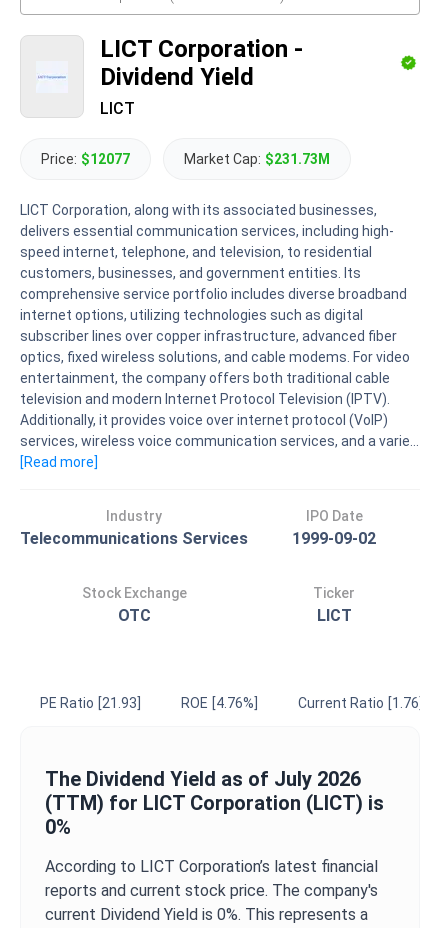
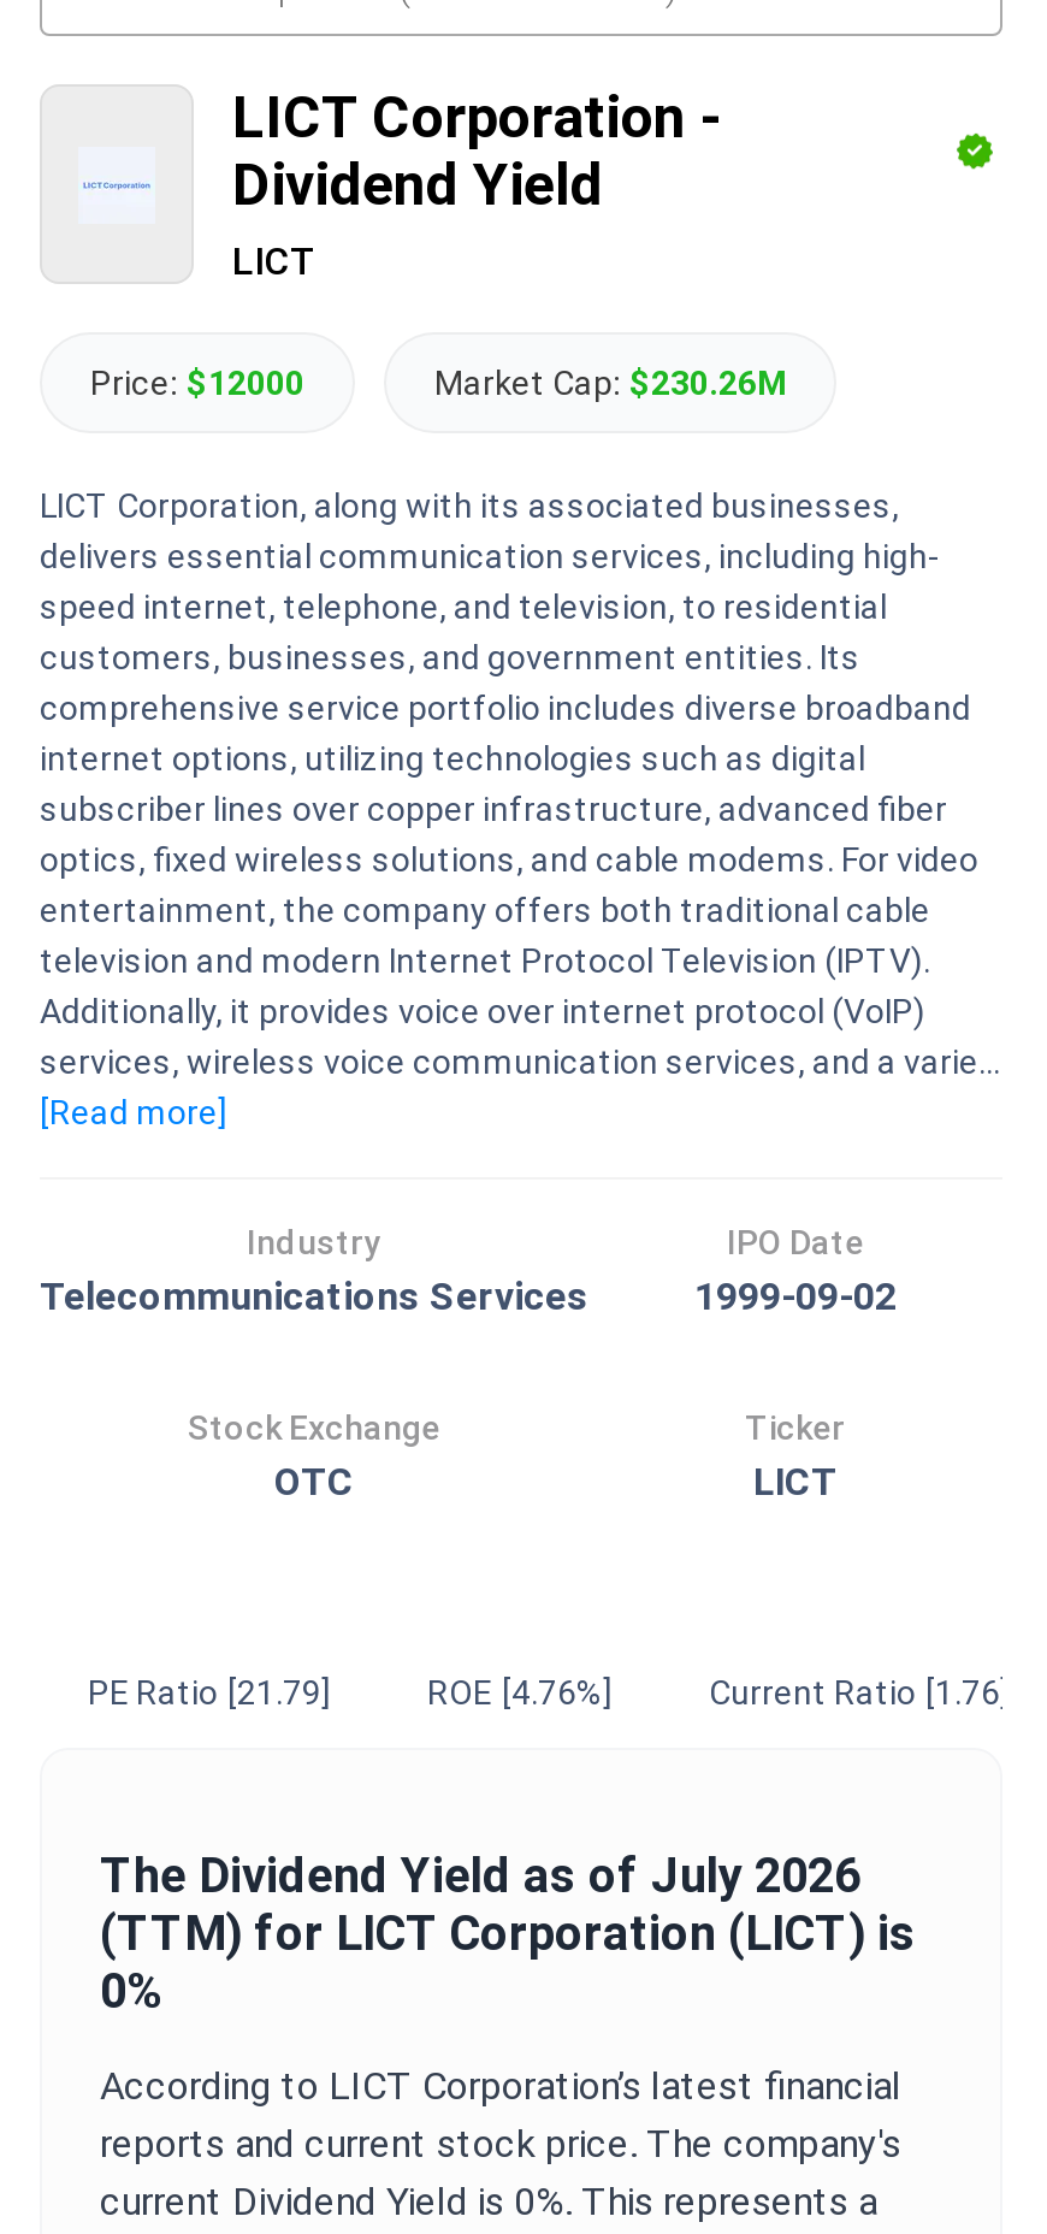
[41,151,130,167] Price: $12077 -> [90,364,304,402] Price: $12000
[184,151,330,167] Market Cap: $231.73M -> [434,364,786,402] Market Cap: $230.26M
[40,695,141,711] PE Ratio [21.93] -> [88,1673,331,1712] PE Ratio [21.79]

